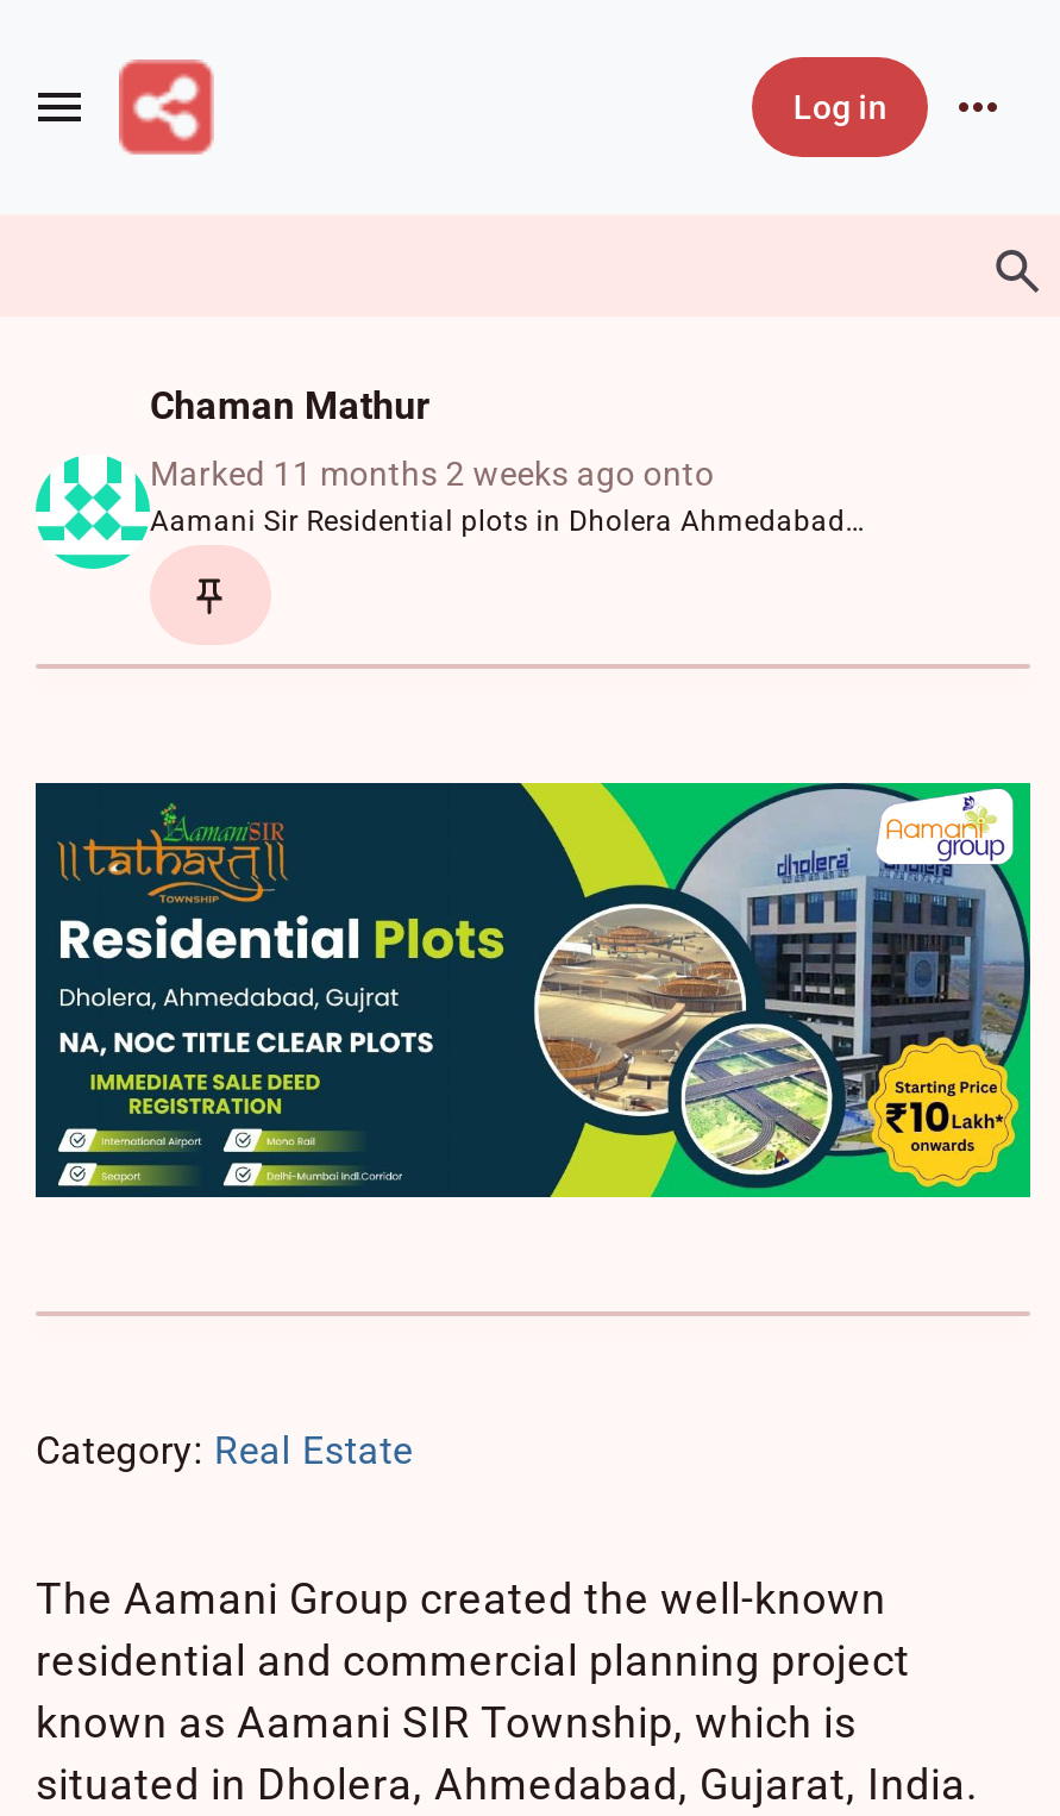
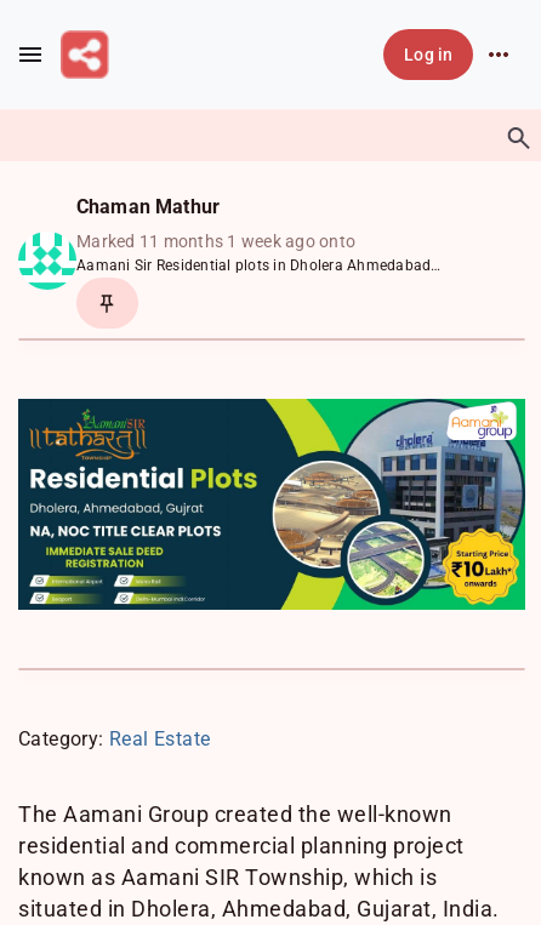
[150,455,714,493] Marked 11 months 2 weeks ago onto -> [76,232,355,251] Marked 11 months 1 week ago onto

